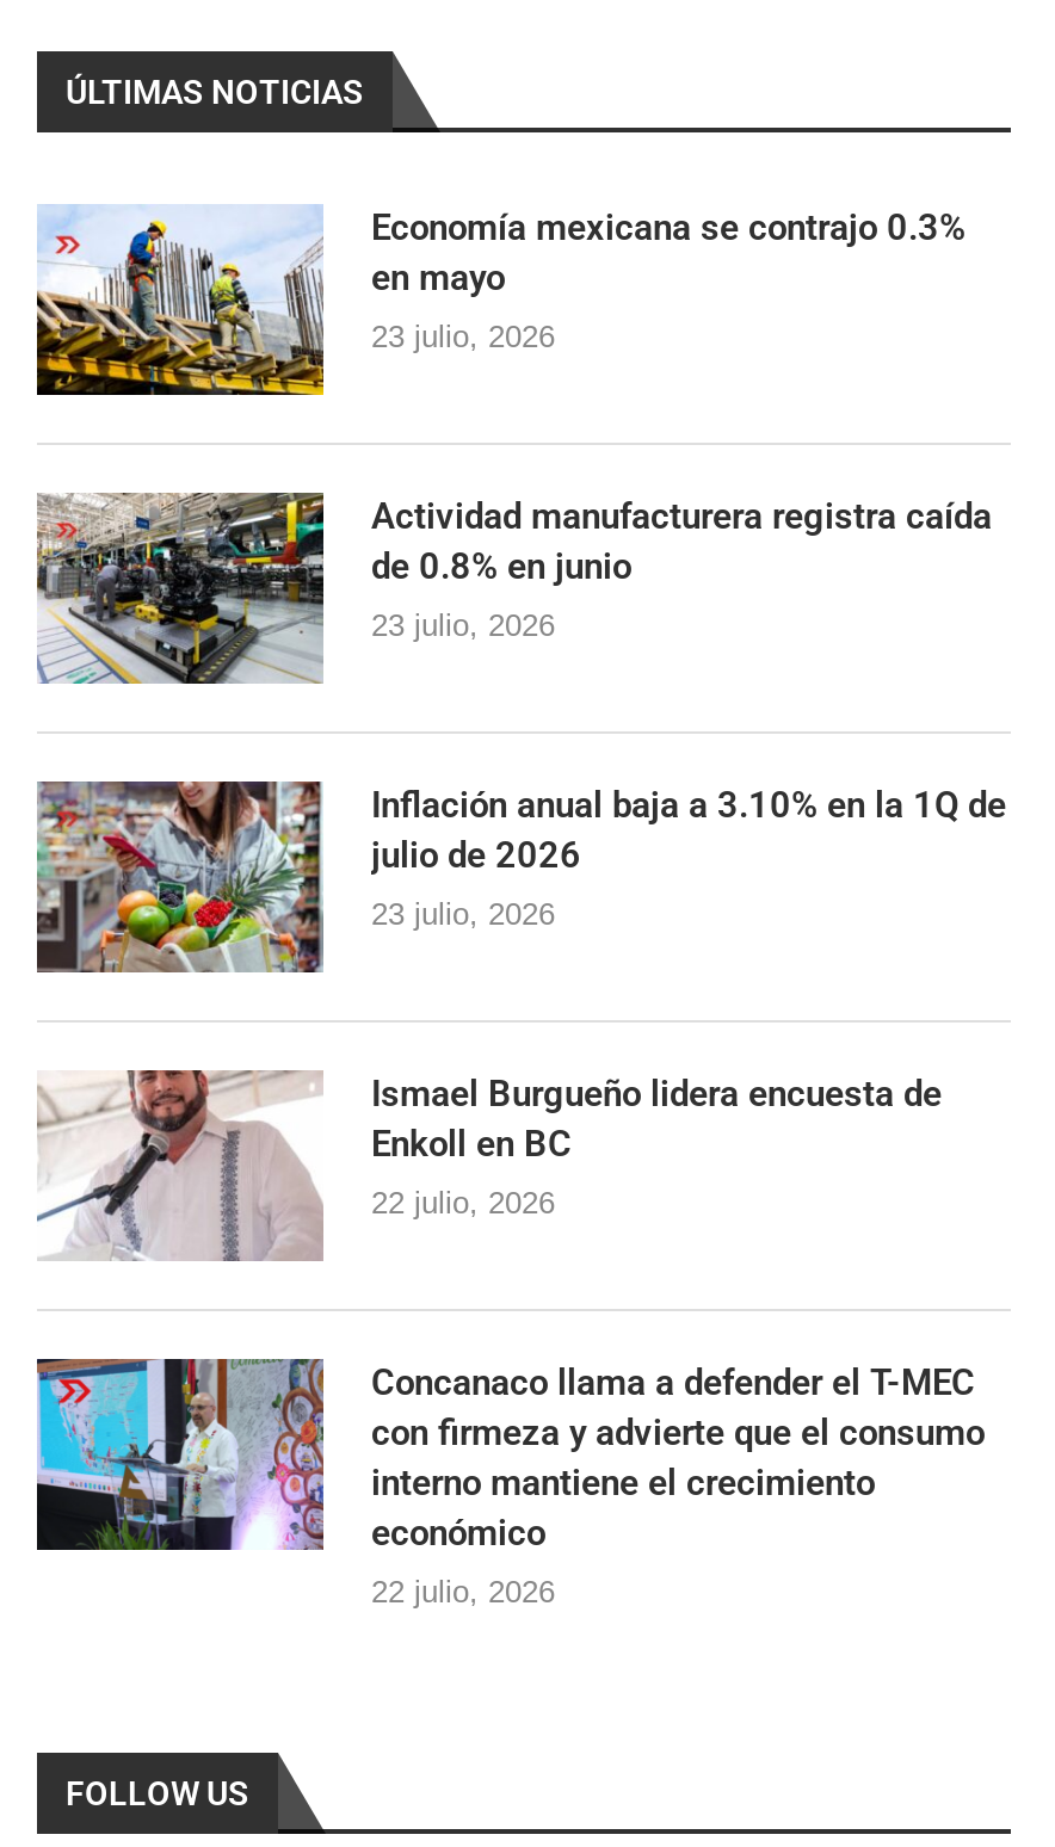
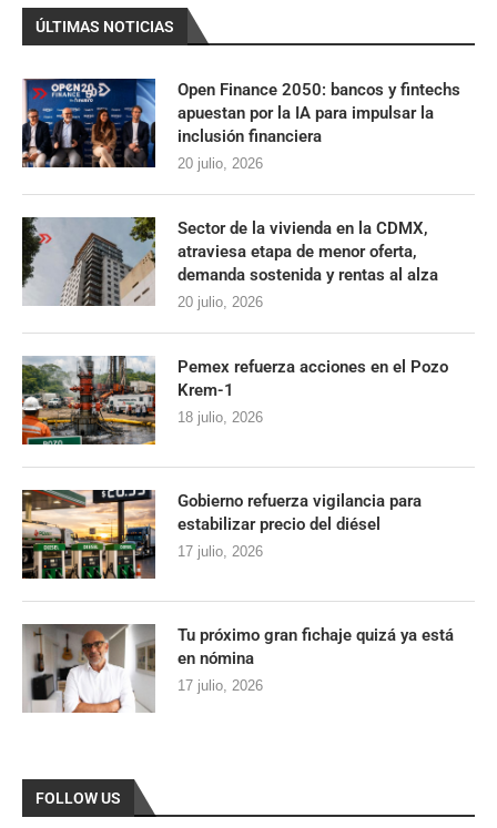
[35,204,965,397] [image] | Economía mexicana se contrajo 0.3% | en mayo | 23 julio, 2026 -> [21,78,460,172] [image] | Open Finance 2050: bancos y fintechs | apuestan por la IA para impulsar la | inclusión financiera | 20 julio, 2026
[35,490,992,693] [image] | Actividad manufacturera registra caída | de 0.8% en junio | 23 julio, 2026 -> [21,213,438,310] [image] | Sector de la vivienda en la CDMX, | atraviesa etapa de menor oferta, | demanda sostenida y rentas al alza | 20 julio, 2026
[37,779,1006,992] [image] | Inflación anual baja a 3.10% en la 1Q de | julio de 2026 | 23 julio, 2026 -> [21,347,448,446] [image] | Pemex refuerza acciones en el Pozo | Krem-1 | 18 julio, 2026
[37,1068,942,1280] [image] | Ismael Burgueño lidera encuesta de | Enkoll en BC | 22 julio, 2026 -> [21,481,422,580] [image] | Gobierno refuerza vigilancia para | estabilizar precio del diésel | 17 julio, 2026
[35,1357,985,1609] [image] | Concanaco llama a defender el T-MEC | con firmeza y advierte que el consumo | interno mantiene el crecimiento | económico | 22 julio, 2026 -> [21,615,454,714] [image] | Tu próximo gran fichaje quizá ya está | en nómina | 17 julio, 2026

